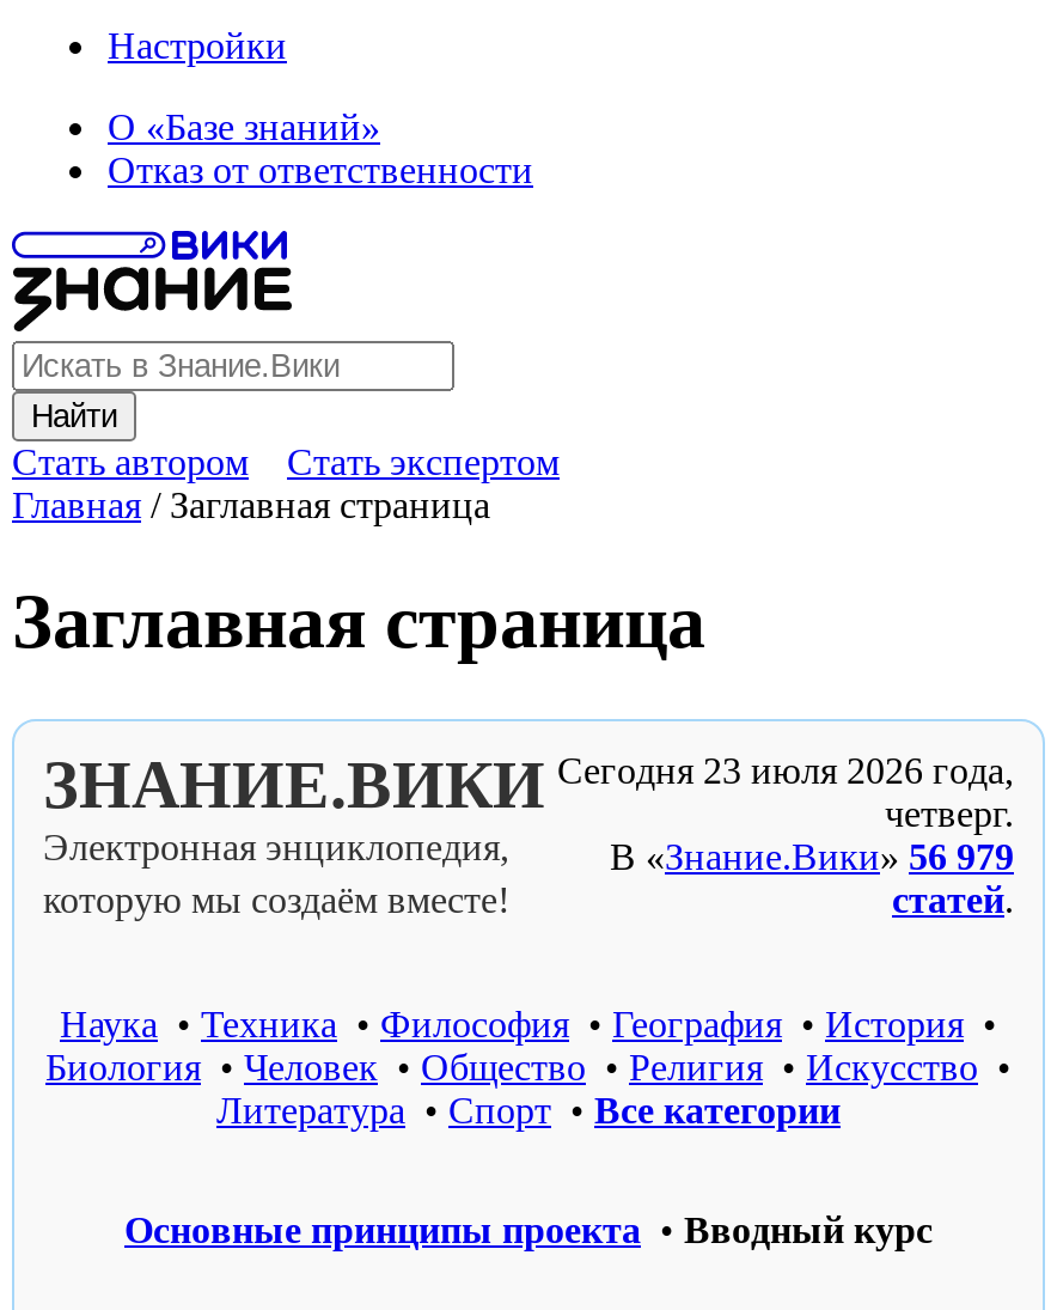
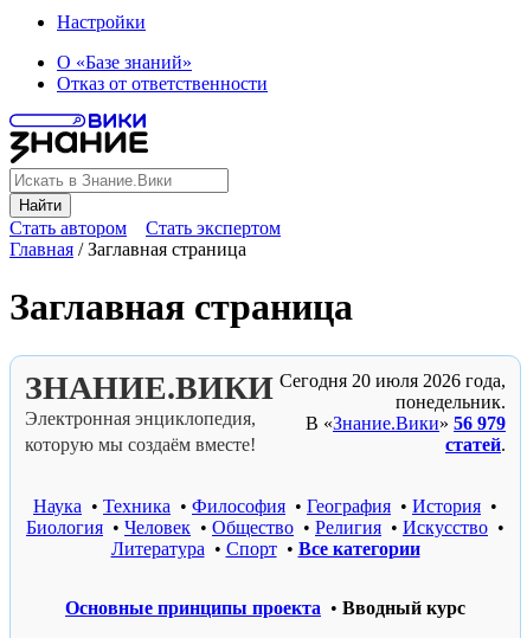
[557,750,1014,834] Сегодня 23 июля 2026 года, | четверг. -> [279,370,506,412] Сегодня 20 июля 2026 года, | понедельник.

